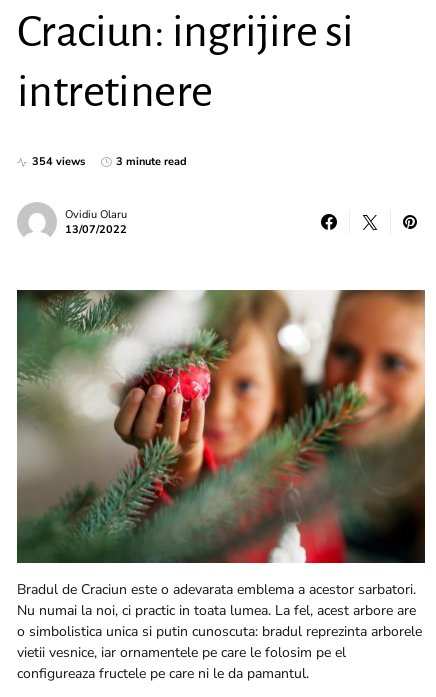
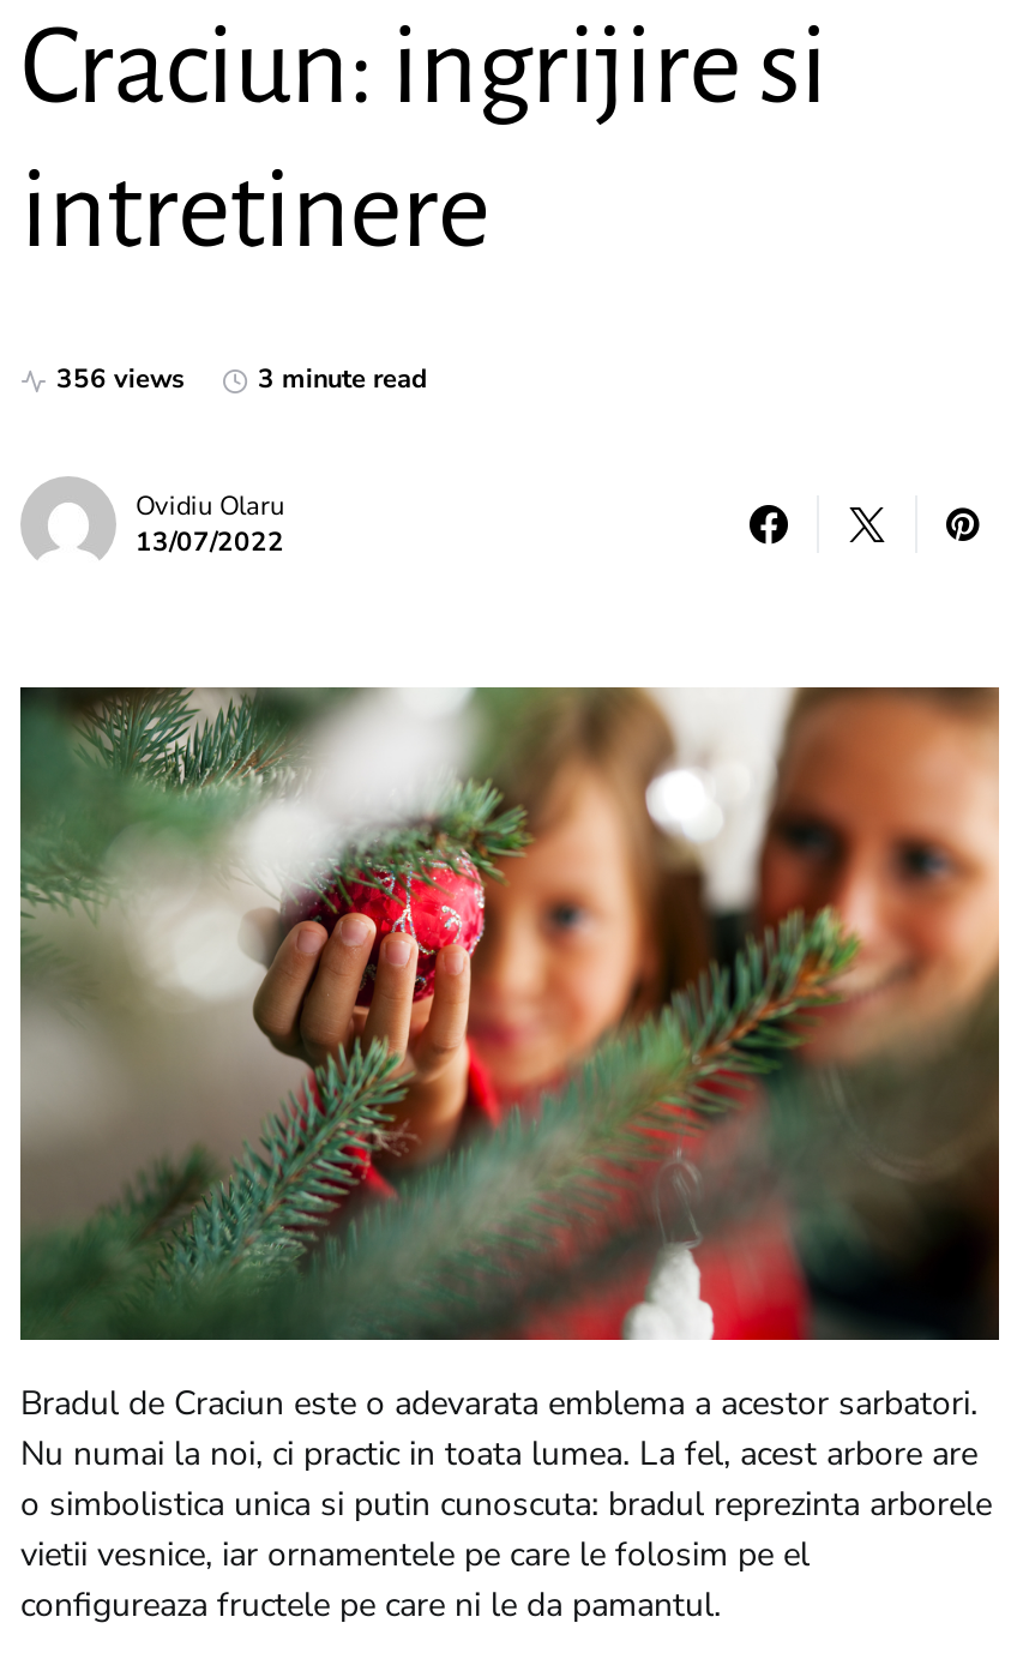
[32,154,85,169] 354 views -> [56,361,183,397] 356 views

